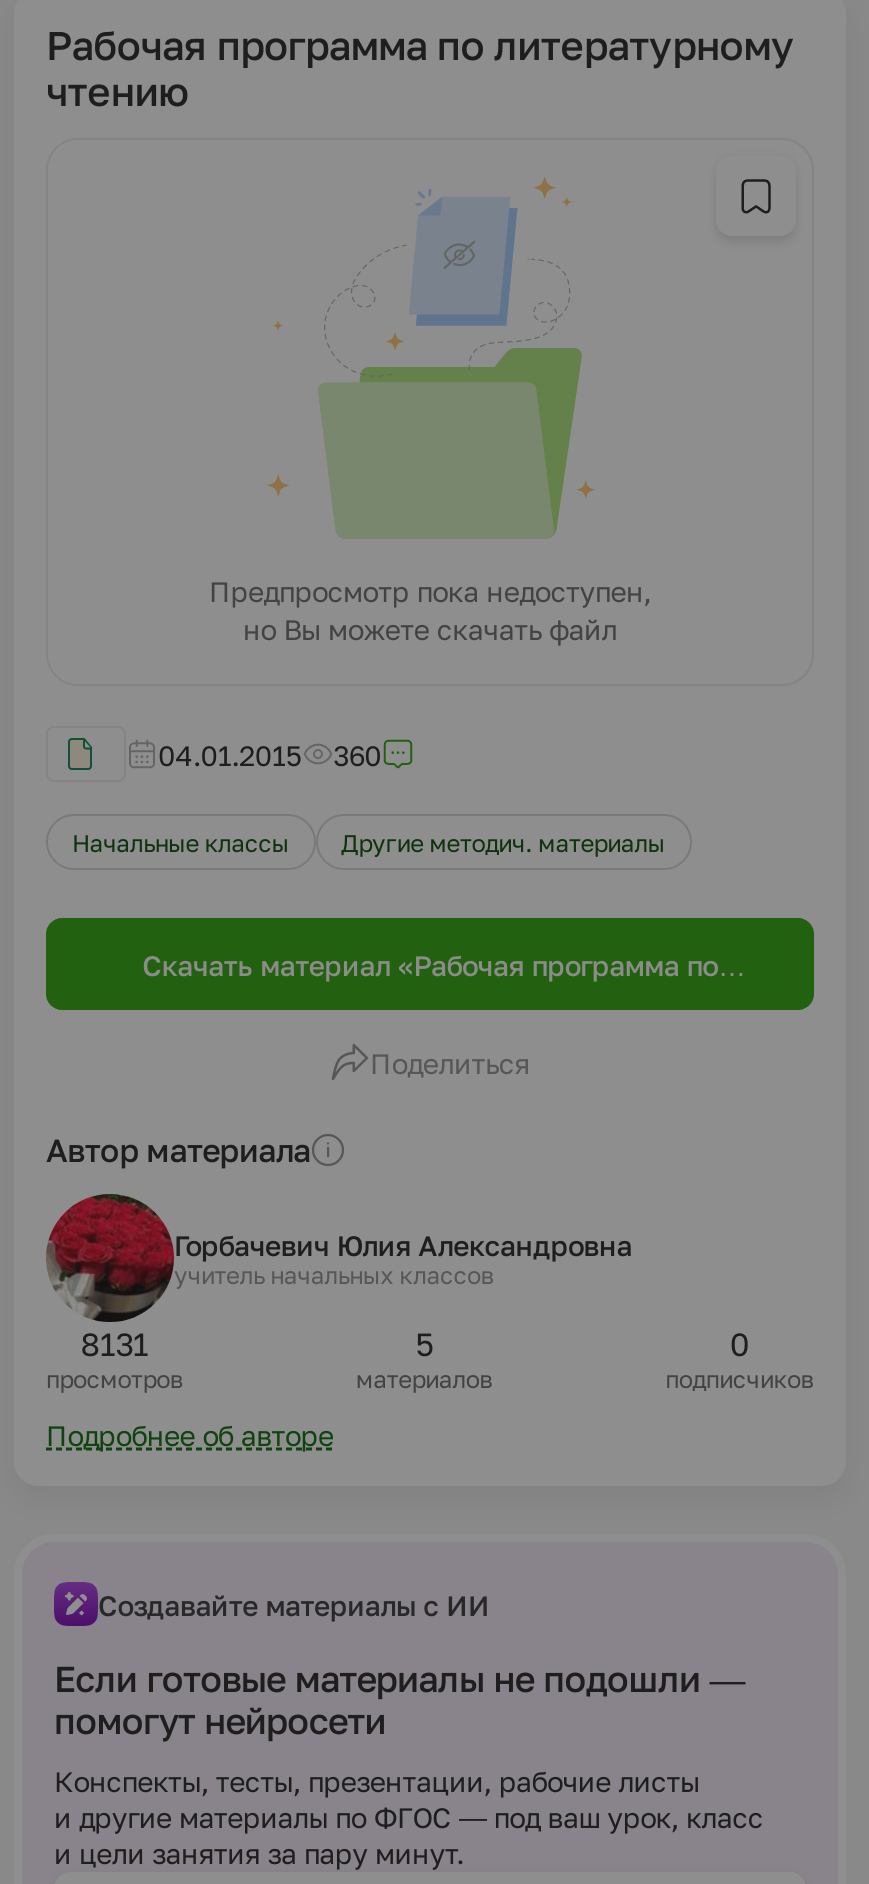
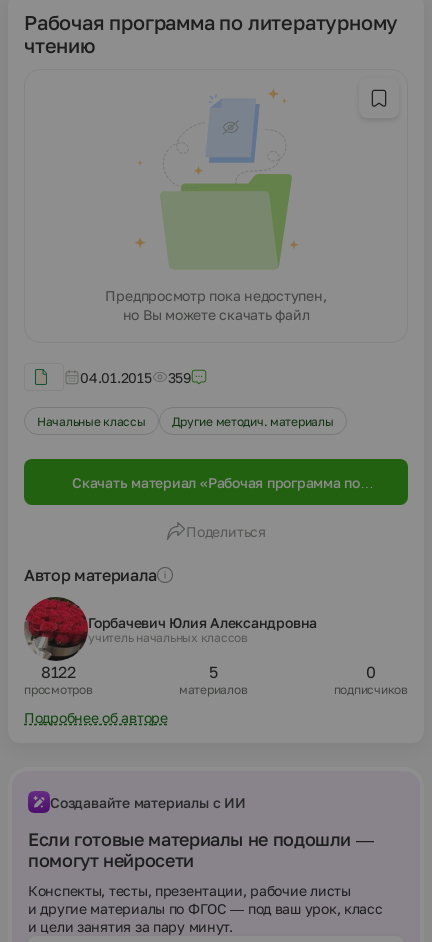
[158,738,382,772] 04.01.2015 360 -> [80,369,191,386] 04.01.2015 359
[81,1325,149,1365] 8131 -> [41,662,76,682] 8122

